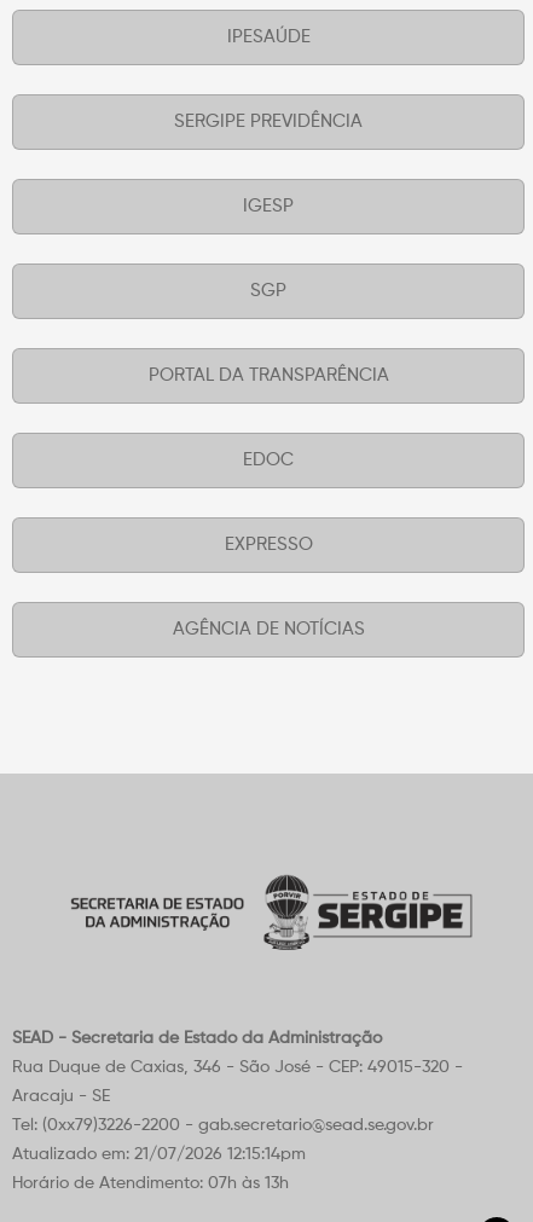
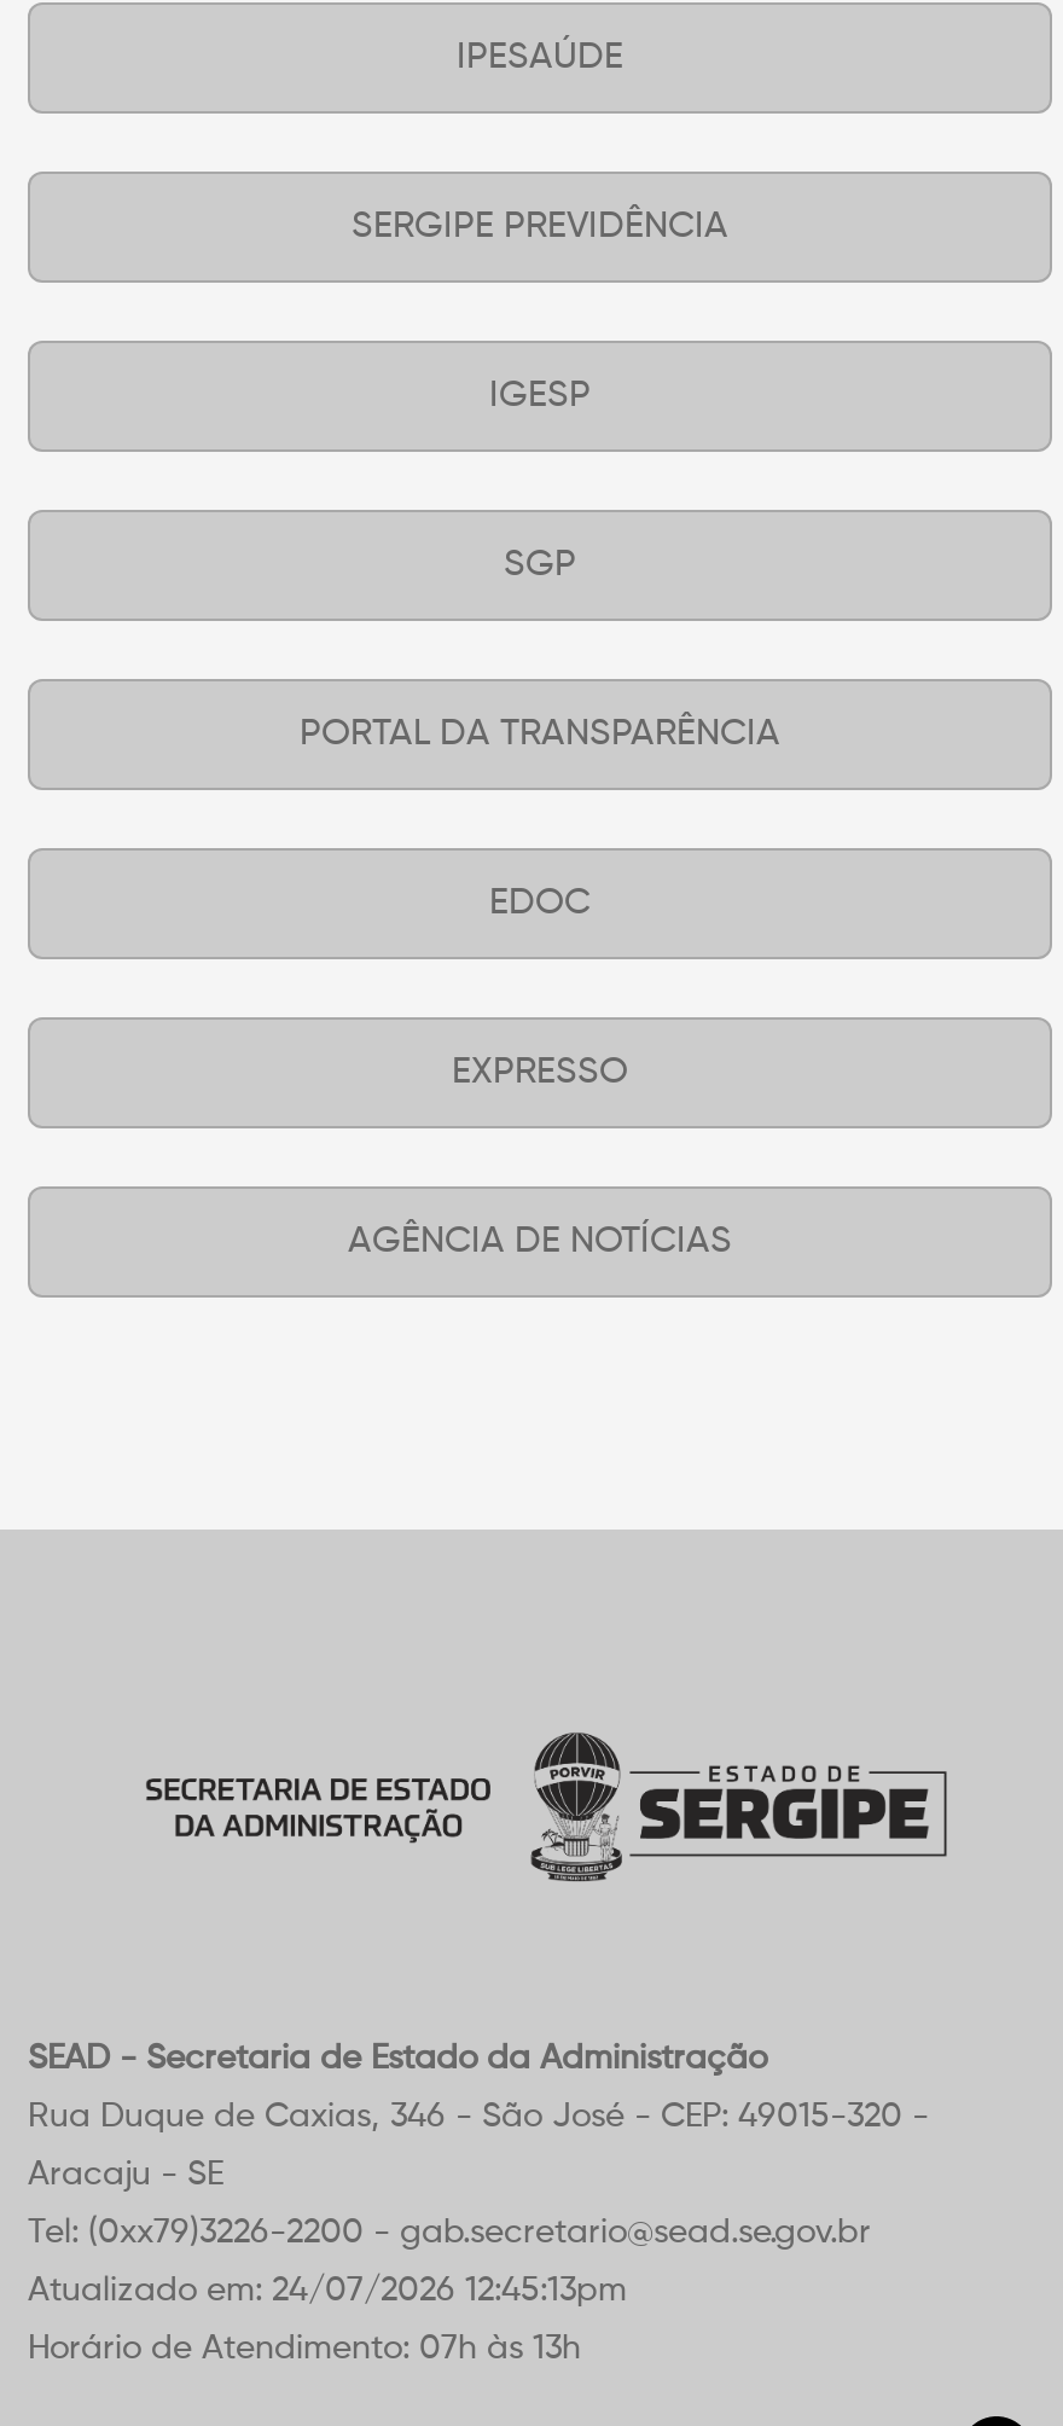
[12,1146,306,1163] Atualizado em: 21/07/2026 12:15:14pm -> [28,2274,627,2307] Atualizado em: 24/07/2026 12:45:13pm

